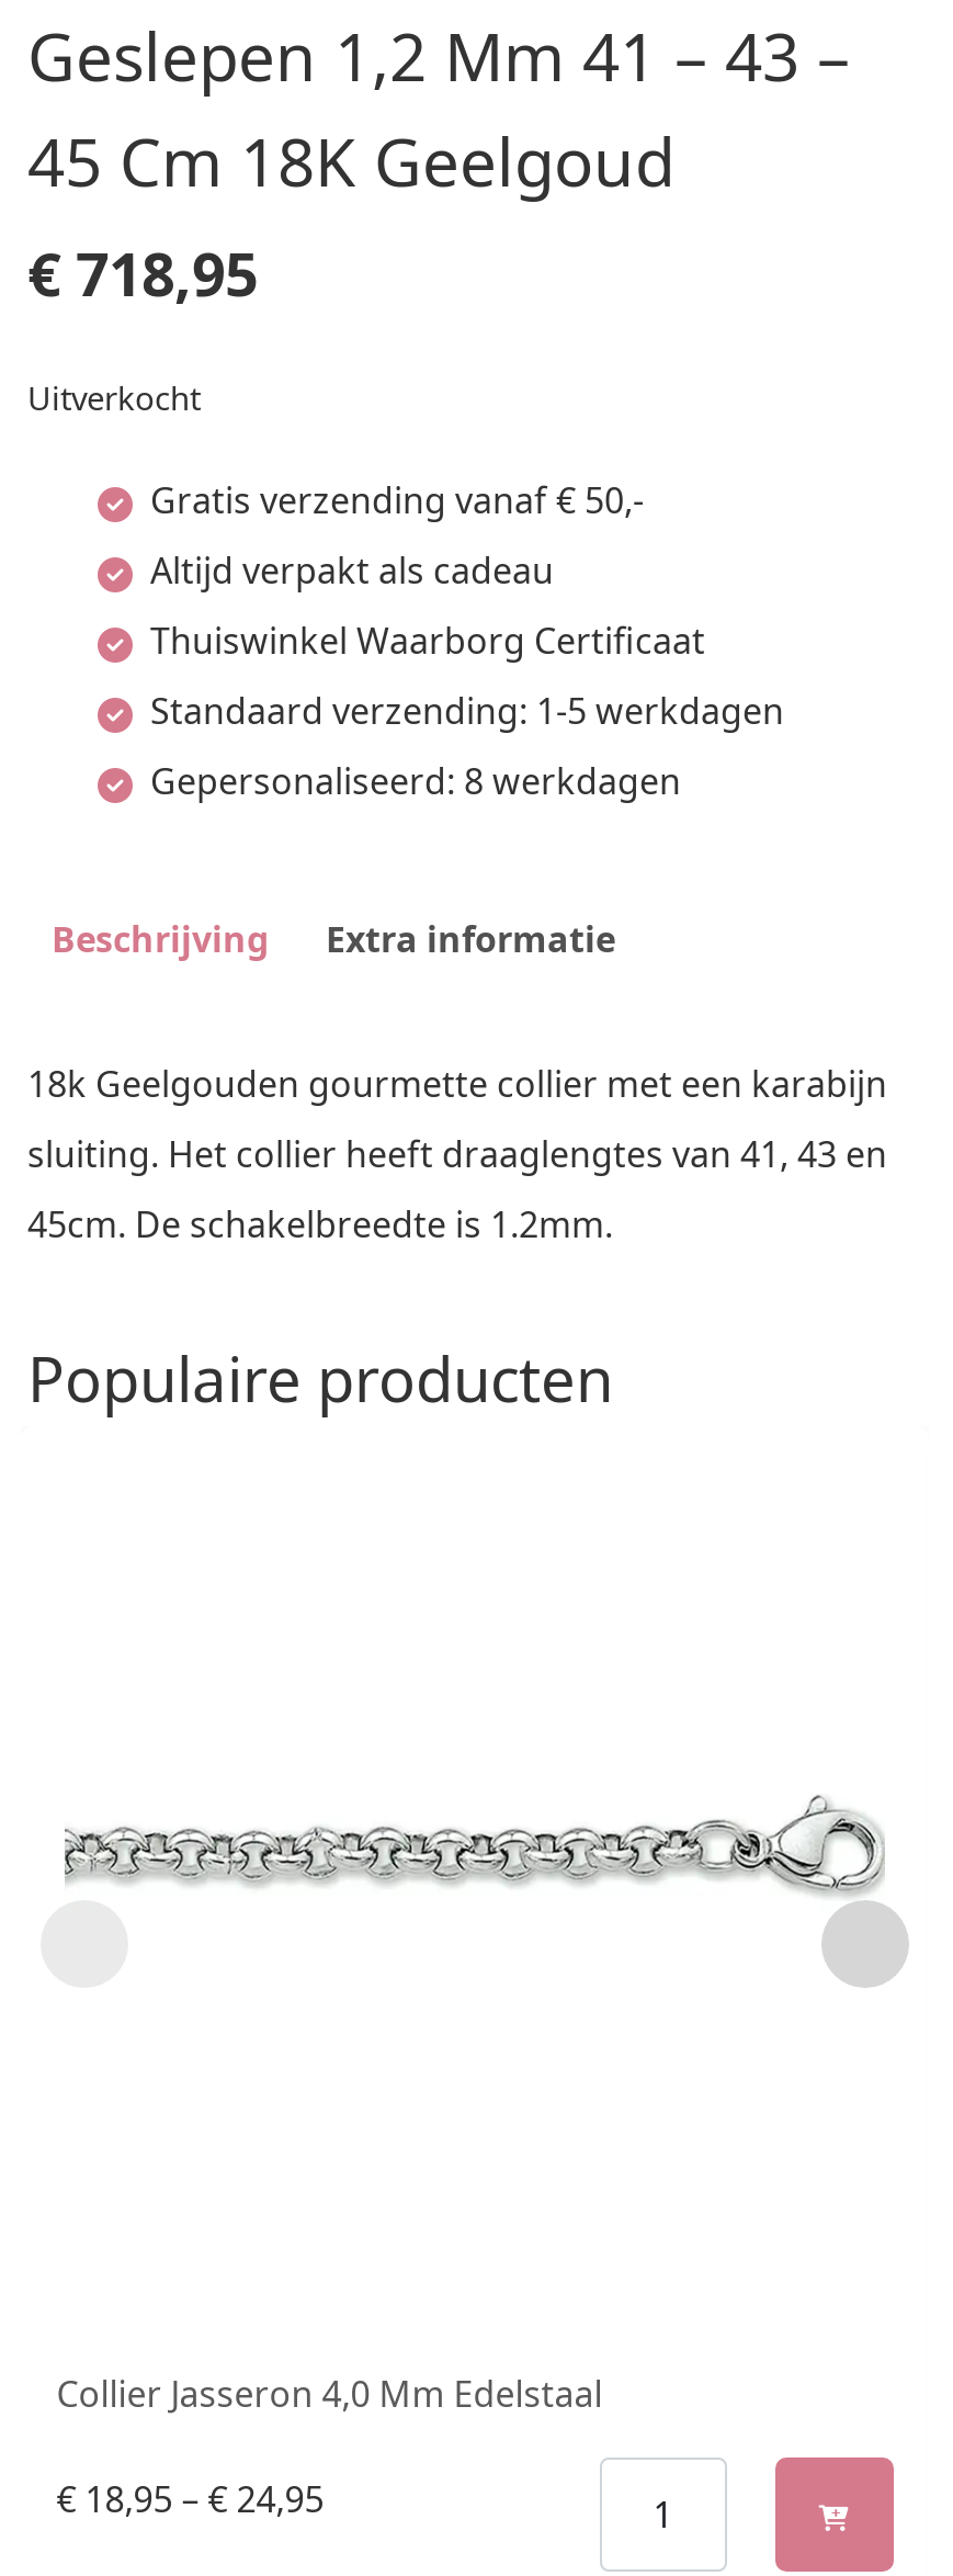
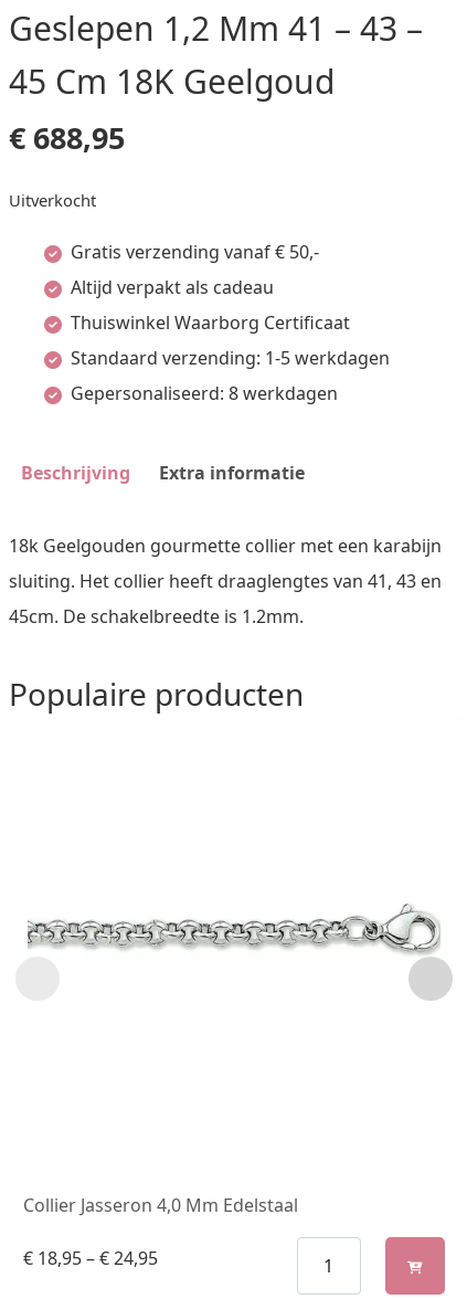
[27,233,258,314] €718,95 -> [9,117,125,158] €688,95

